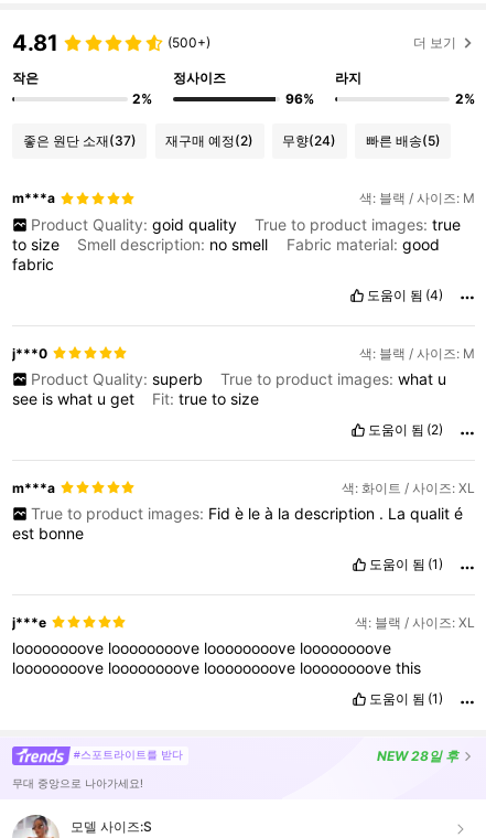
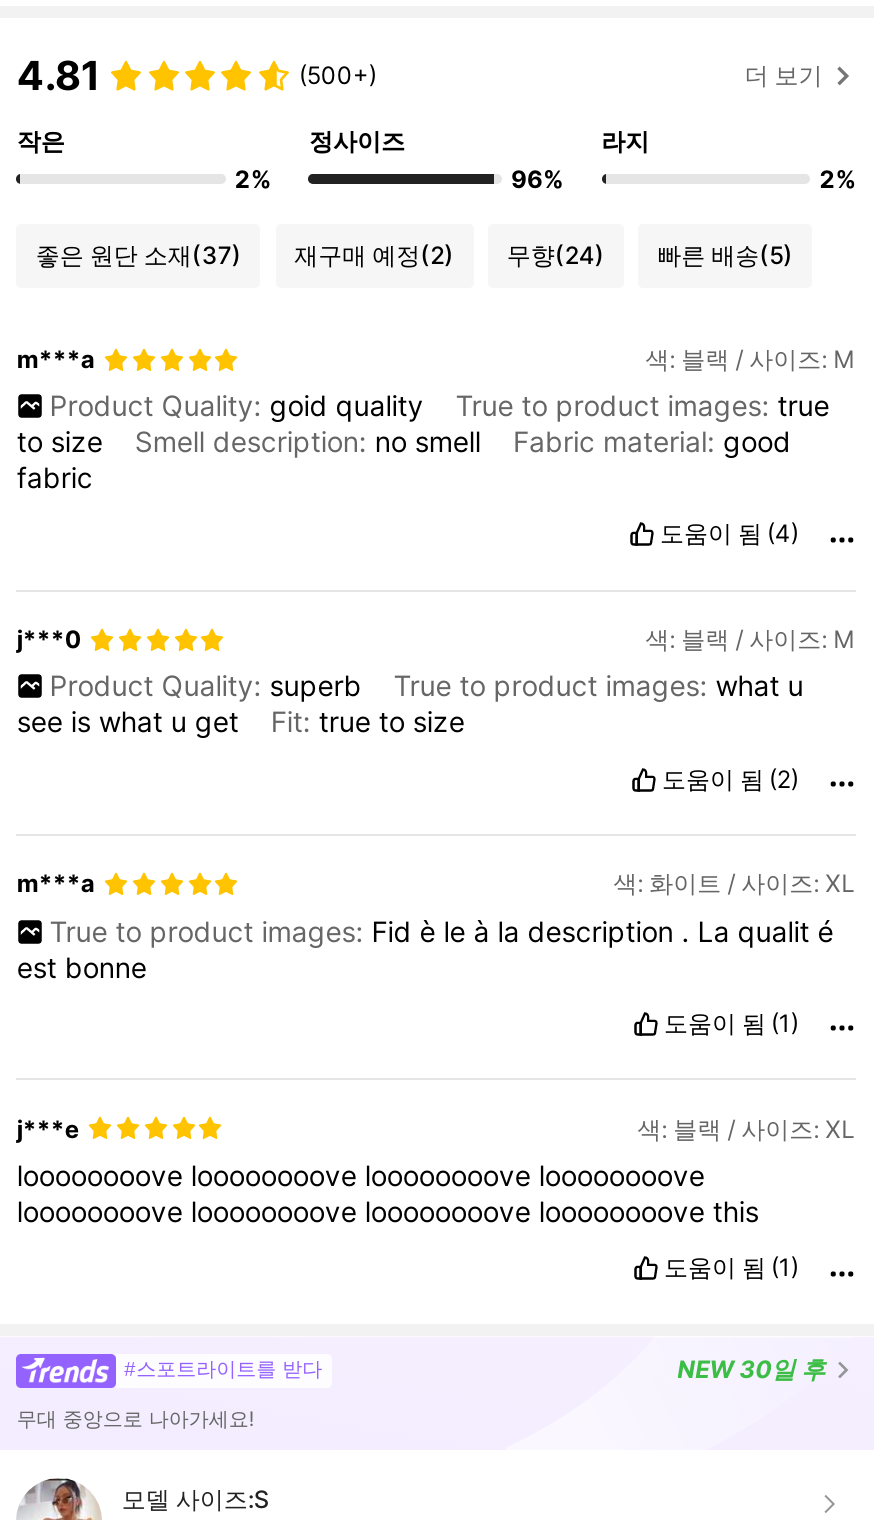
[377,747,458,764] NEW28일 후 -> [677,1355,825,1385] NEW30일 후

